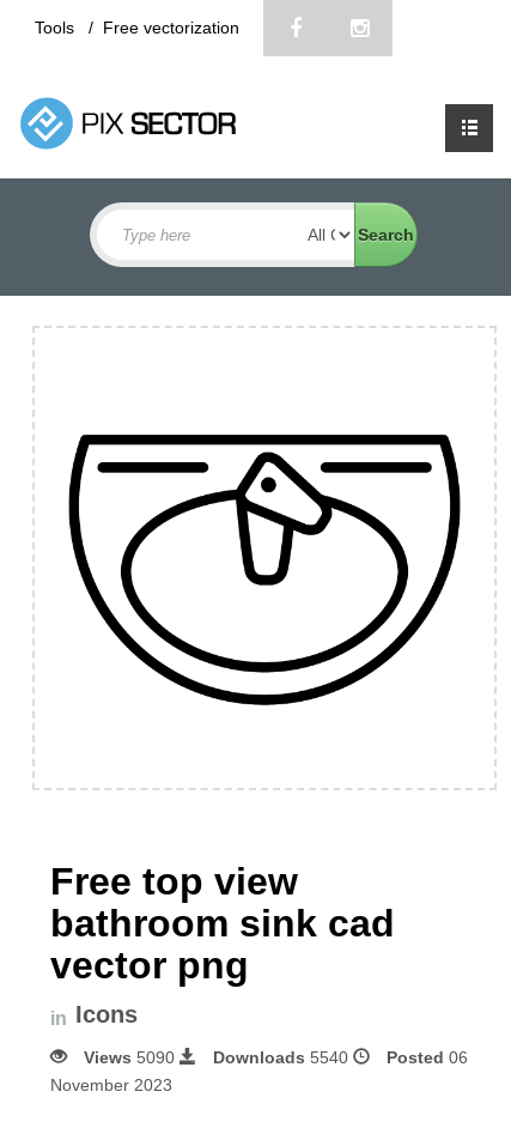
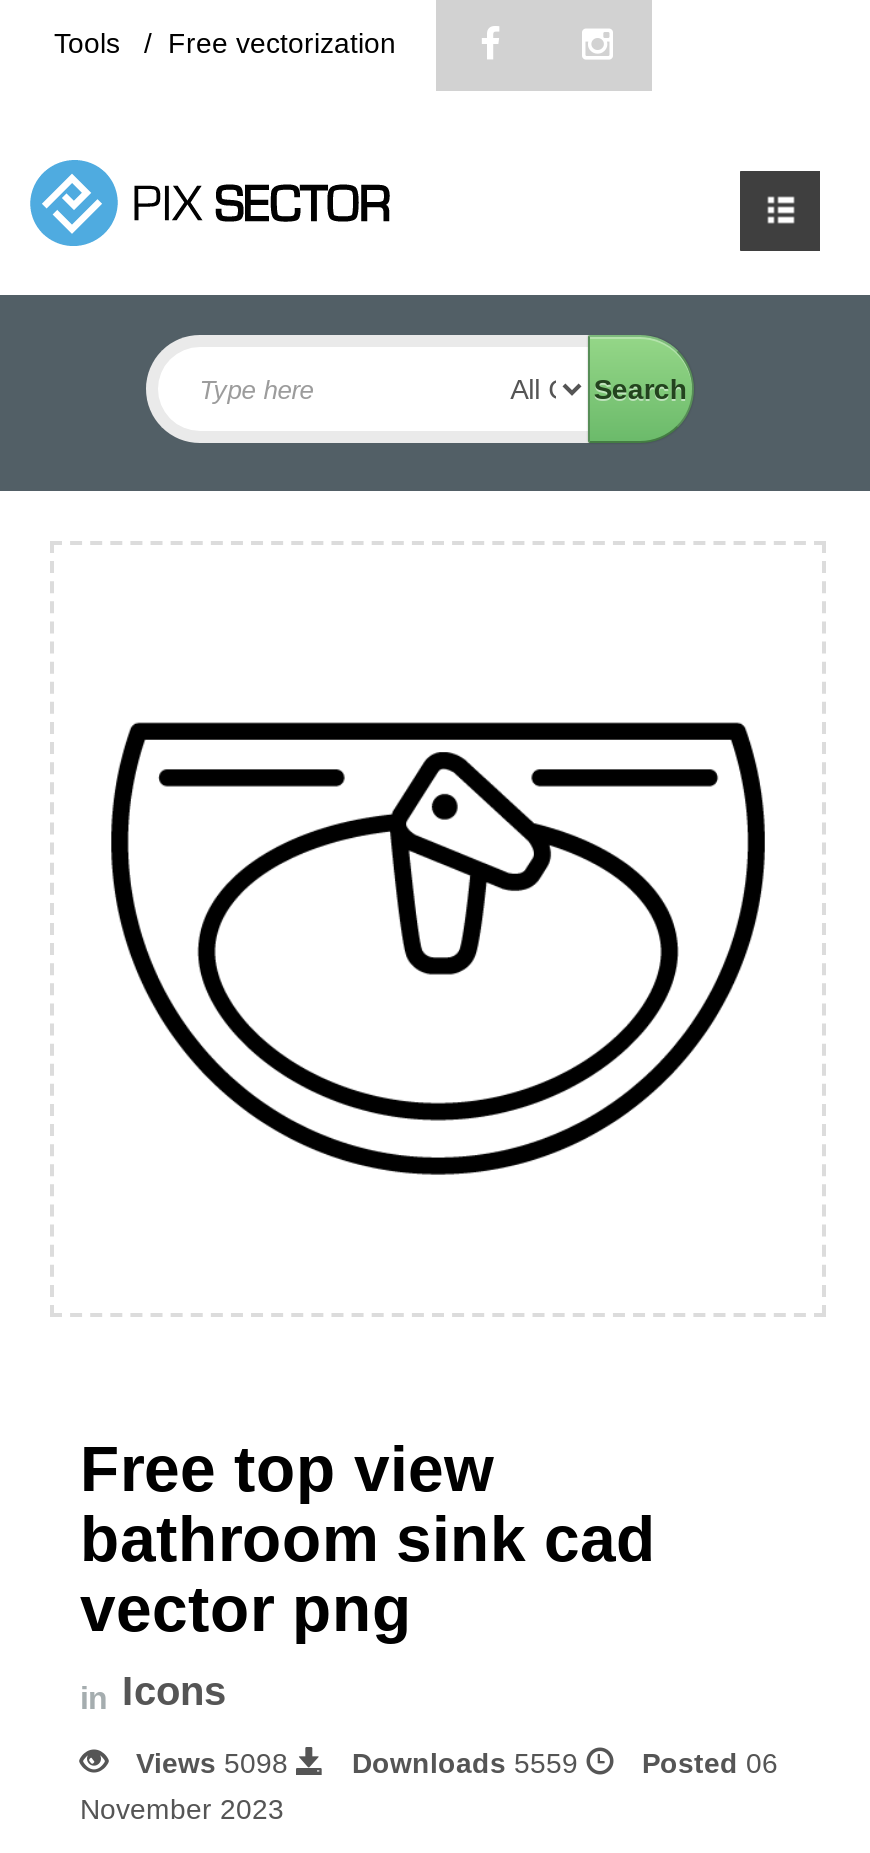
[84,1048,180,1067] Views 5090 -> [136,1747,296,1779] Views 5098
[213,1048,353,1067] Downloads 5540 -> [352,1747,586,1779] Downloads 5559

